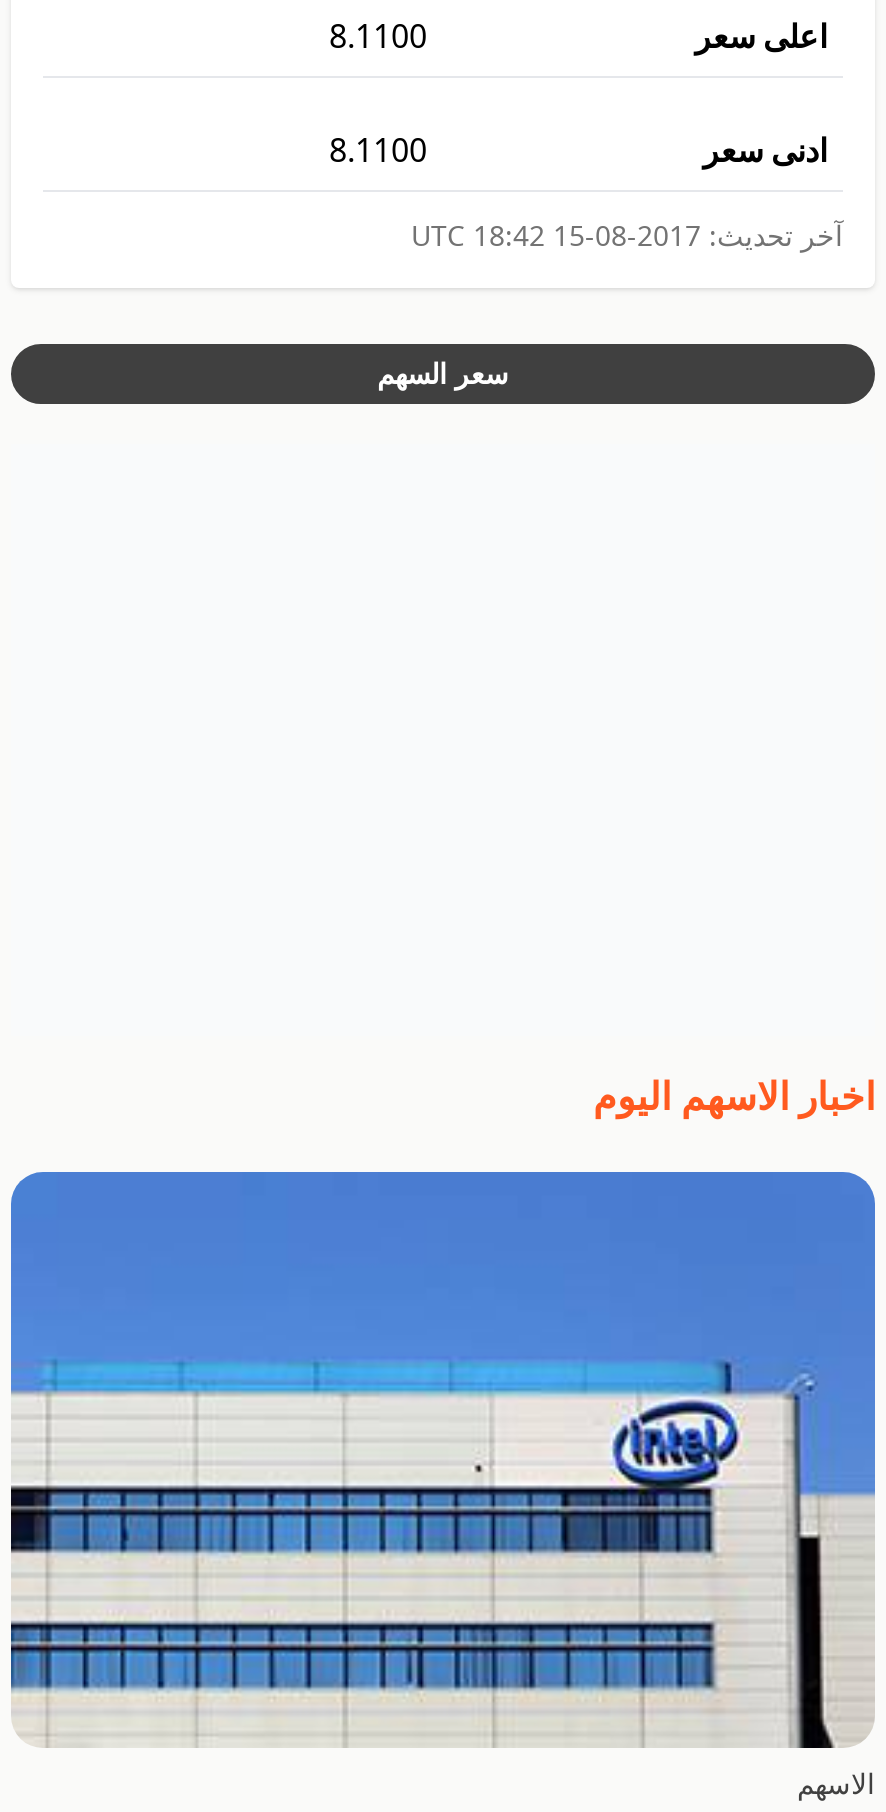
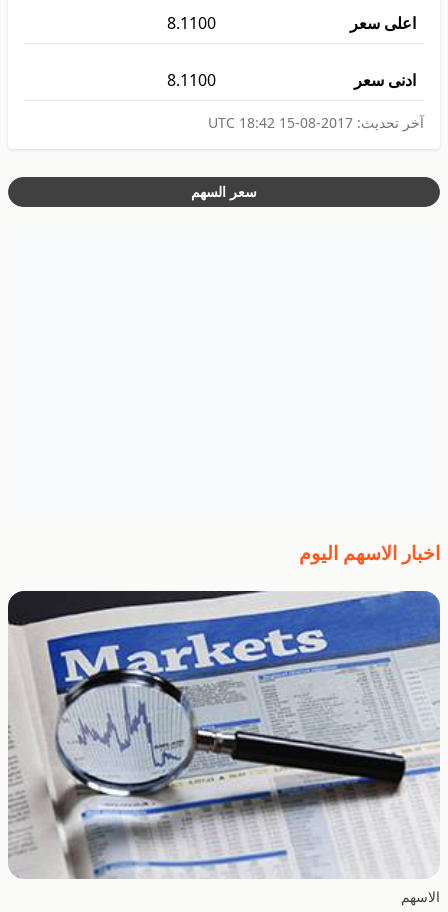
[9,1170,877,1750] [image] -> [7,590,440,879] [image]

